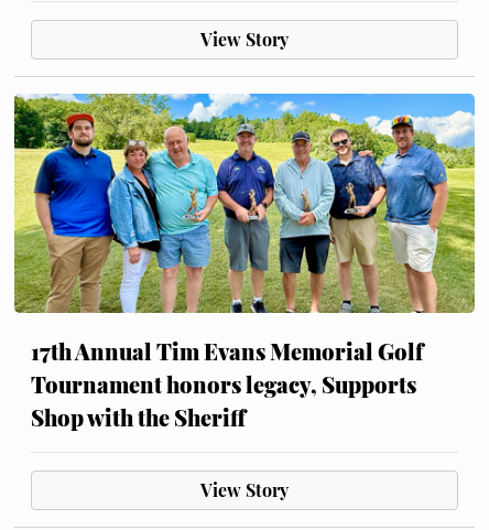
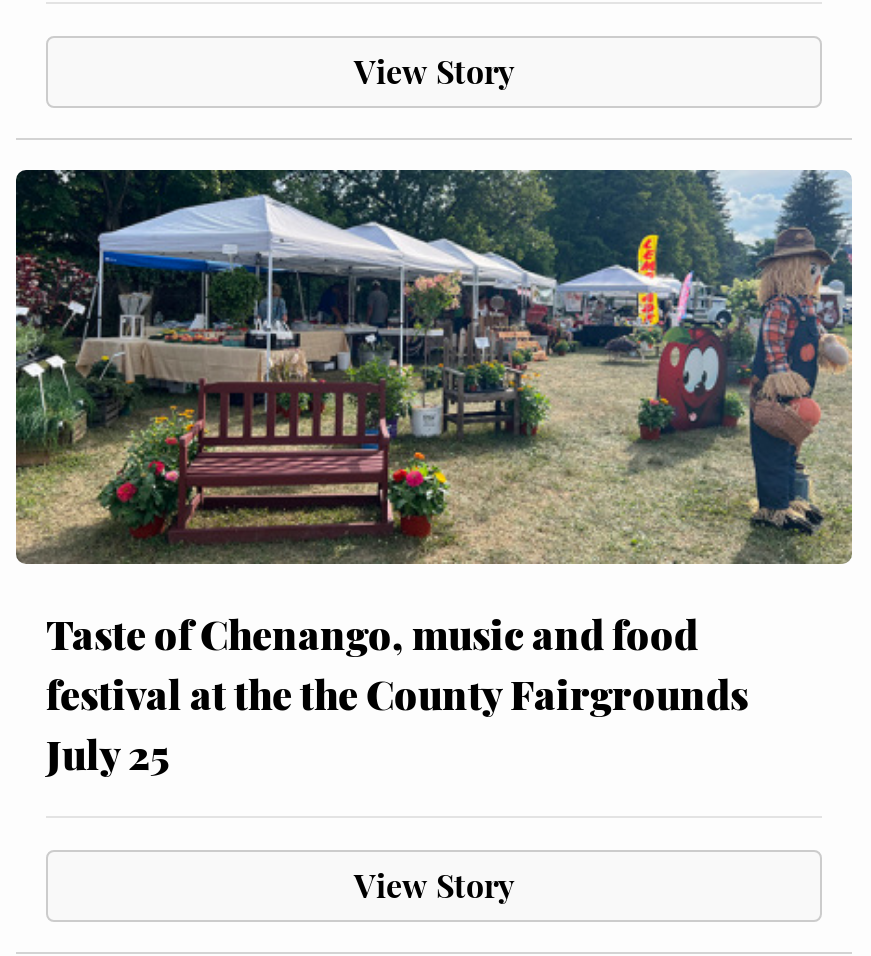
[13,93,476,432] [image] | 17th Annual Tim Evans Memorial Golf | Tournament honors legacy, Supports | Shop with the Sheriff -> [14,168,854,780] [image] | Taste of Chenango, music and food | festival at the the County Fairgrounds | July 25

